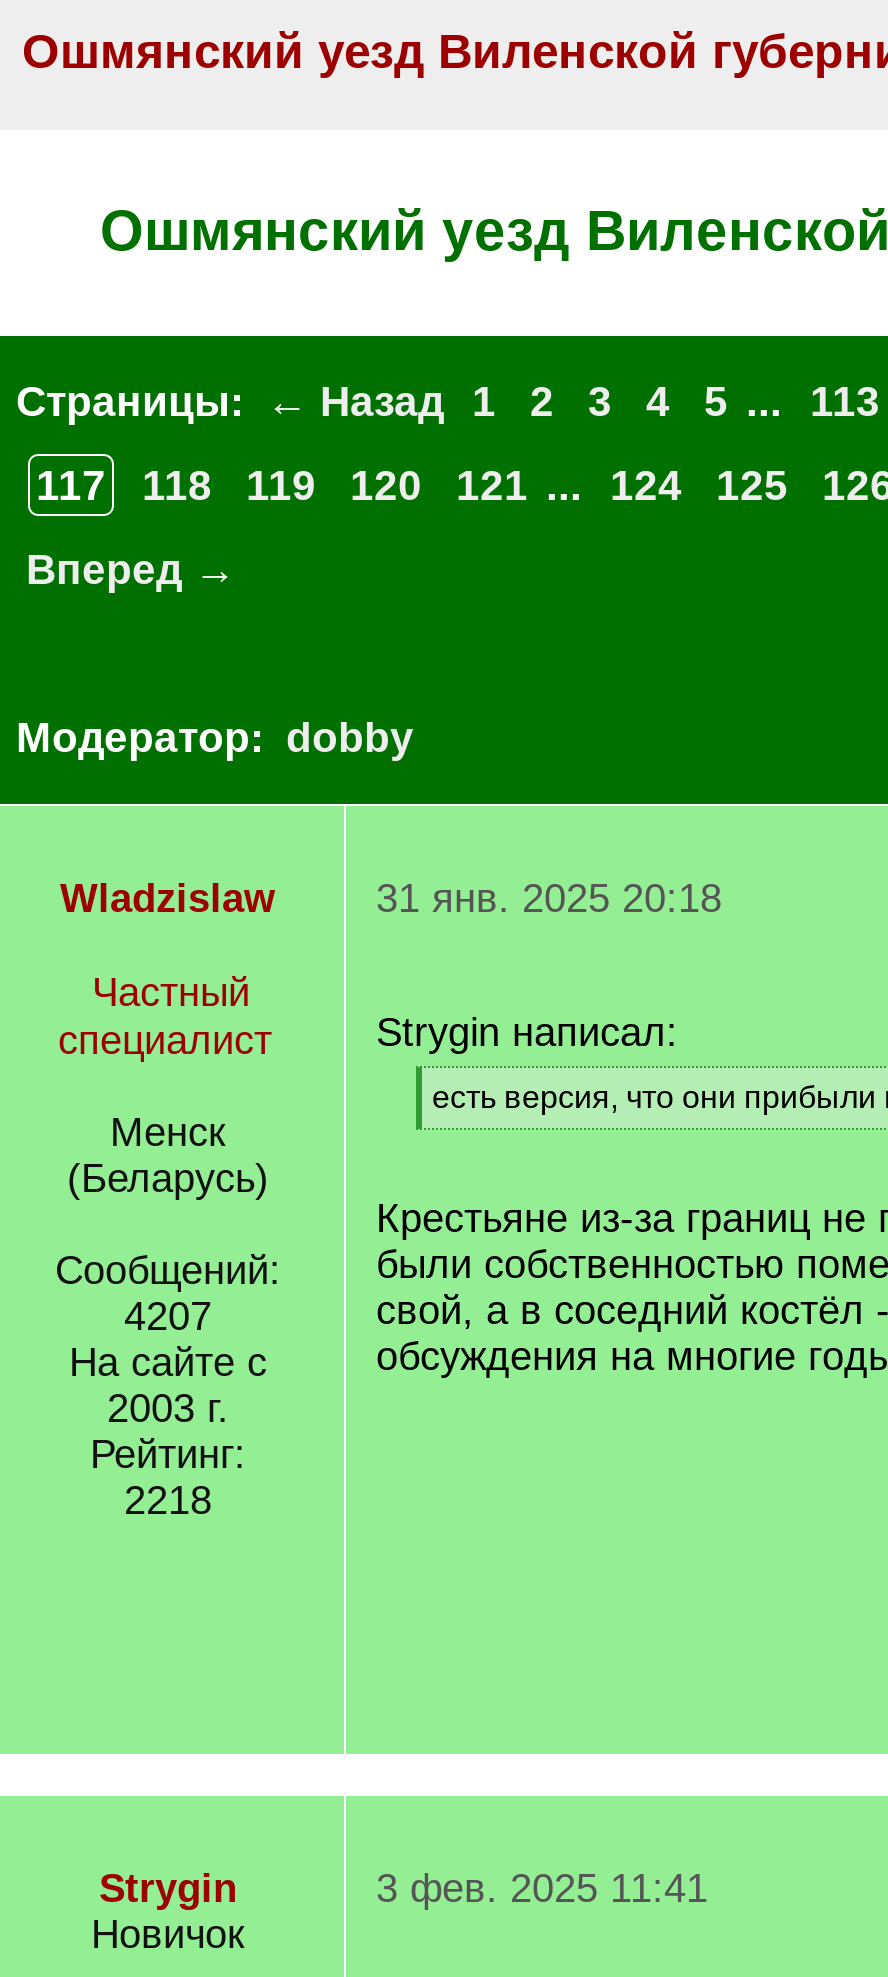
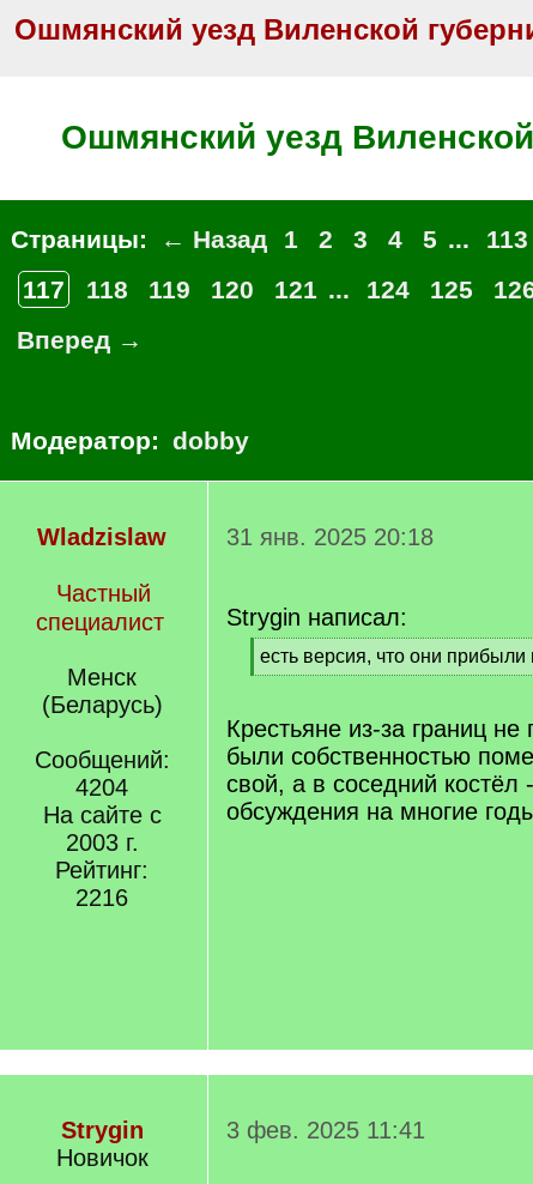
[124,1294,212,1338] 4207 -> [75,774,128,801] 4204
[124,1478,212,1522] 2218 -> [75,884,128,911] 2216

